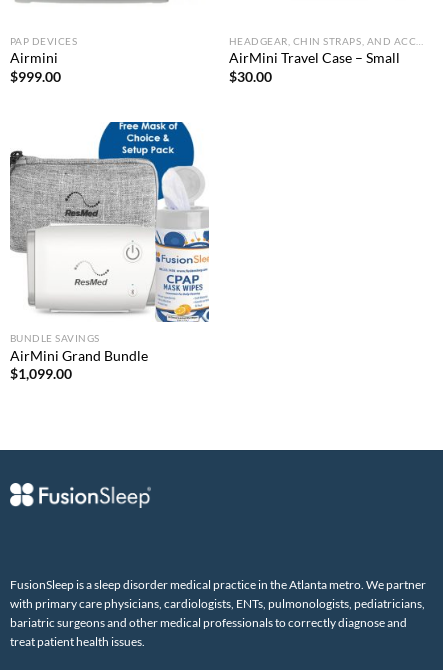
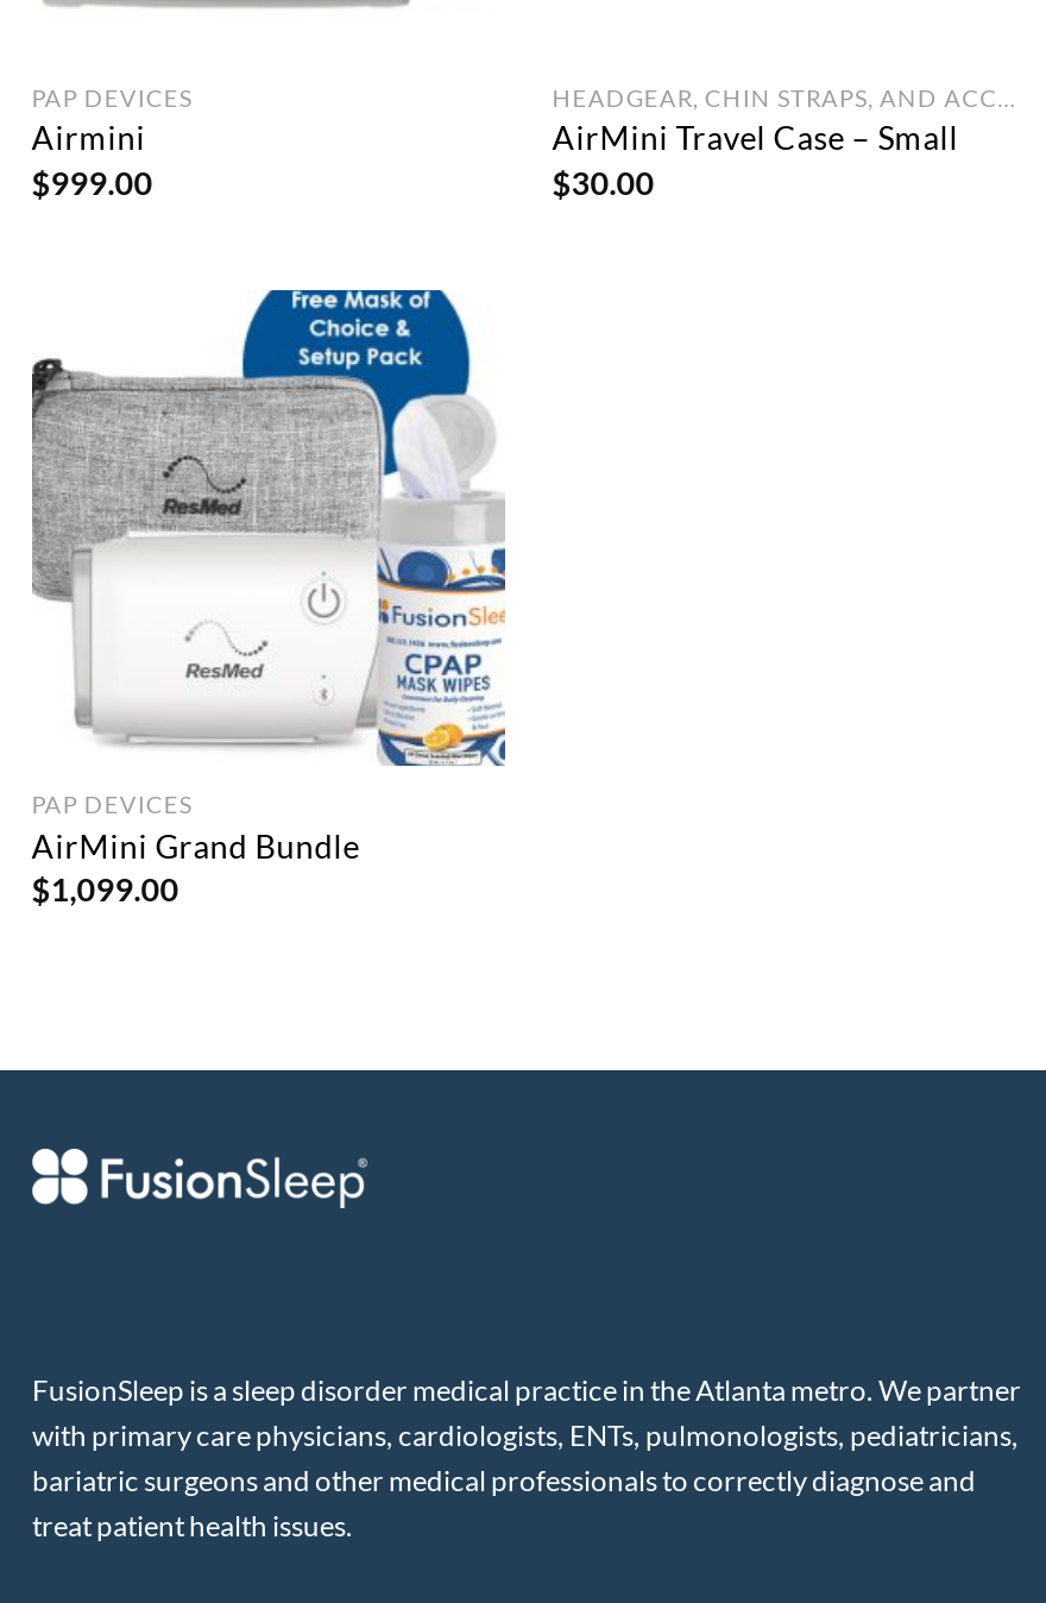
[10,332,100,344] BUNDLE SAVINGS -> [32,790,192,819] PAP DEVICES

